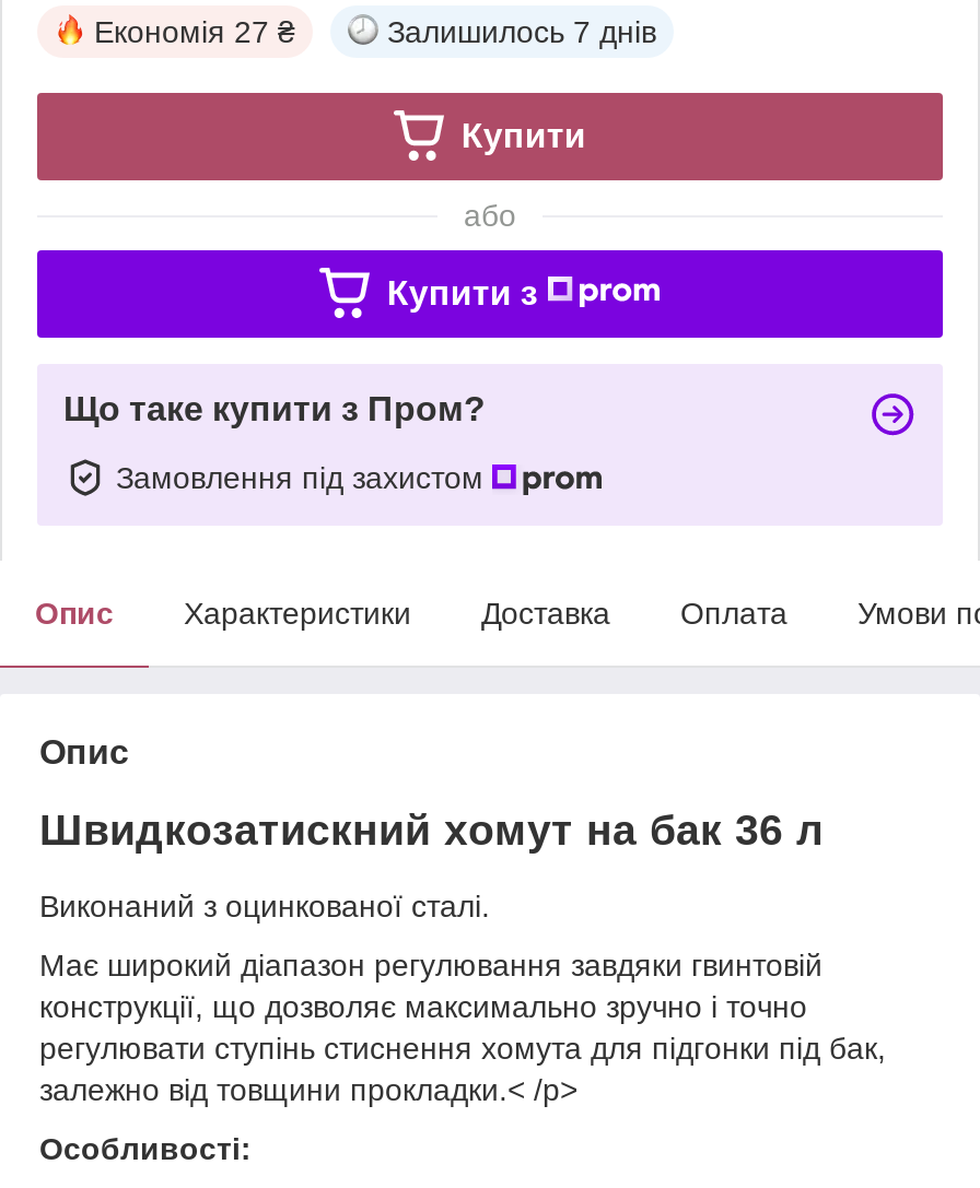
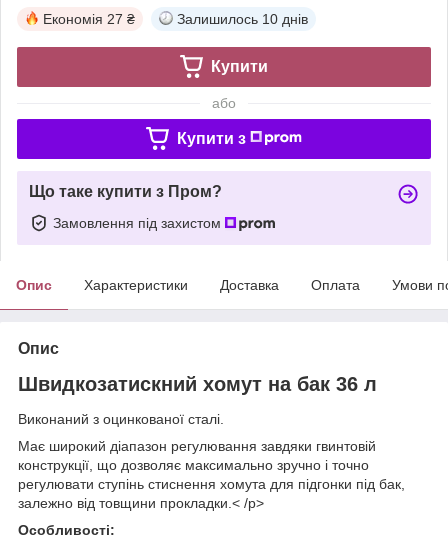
[387,14,656,49] Залишилось 7 днів -> [177,11,308,27] Залишилось 10 днів

